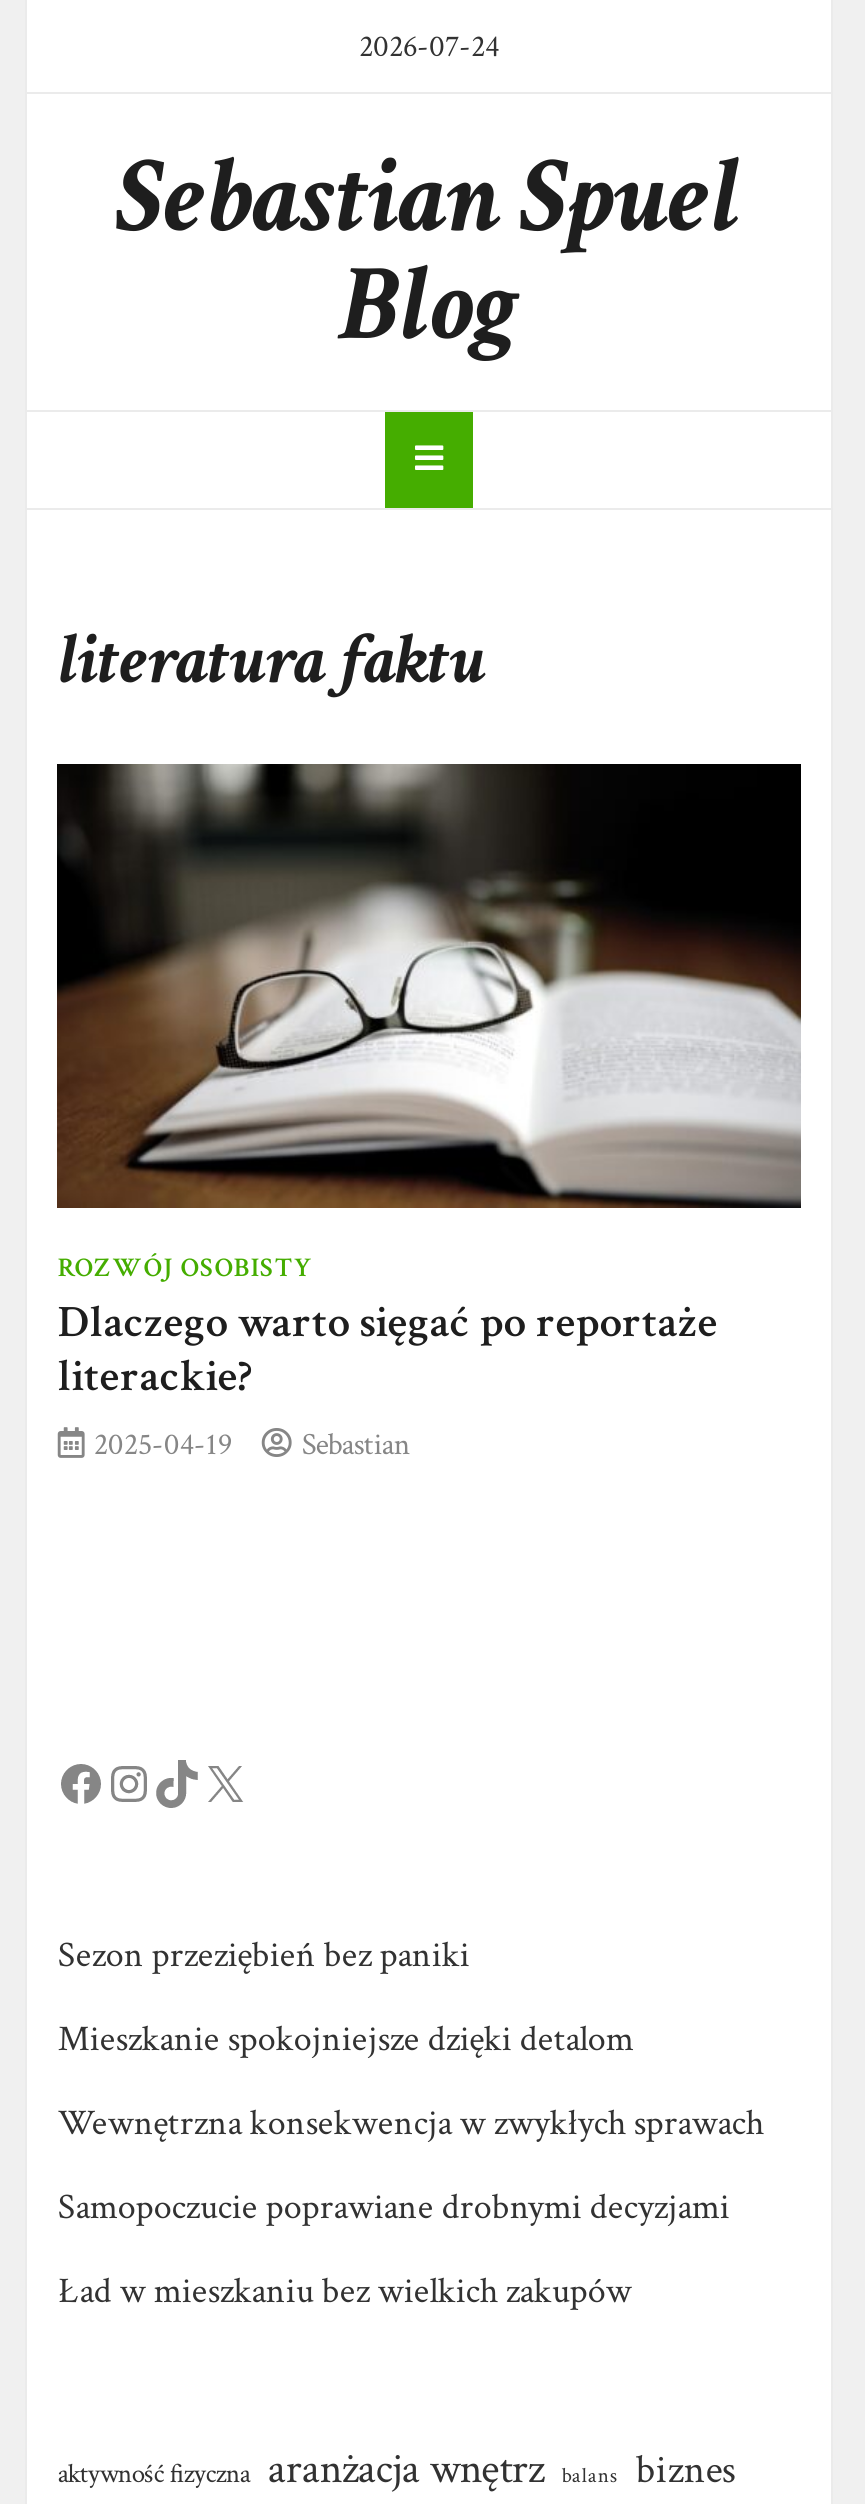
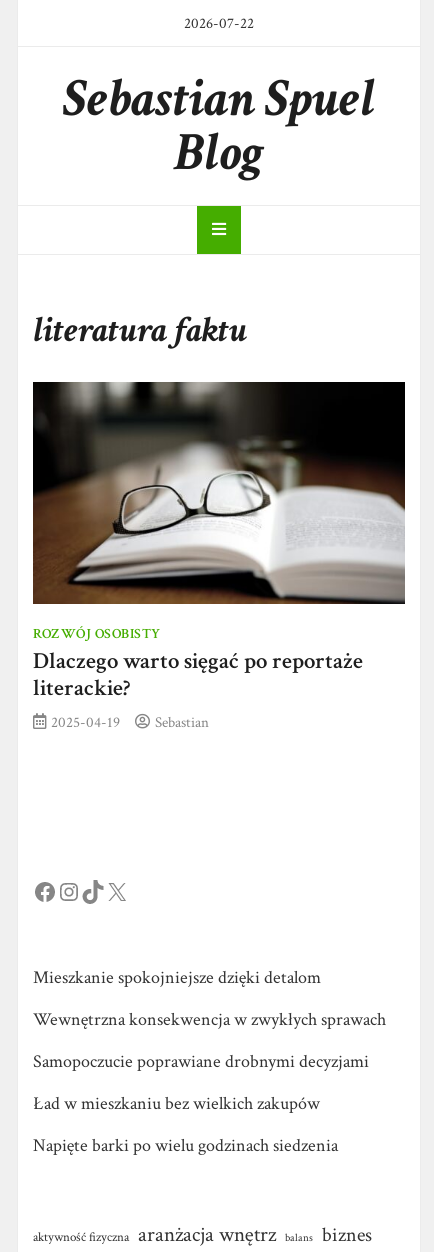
[359,26,499,66] 2026-07-24 -> [184,13,254,33] 2026-07-22
[58,1933,470,1979] Sezon przeziębień bez paniki -> none
moved [58,2017,764,2315] -> [33,966,386,1115]: Mieszkanie spokojniejsze dzięki detalom | Wewnętrzna konsekwencja w zwykłych sprawach | Samopoczucie poprawiane drobnymi decyzjami | Ład w mieszkaniu bez wielkich zakupów
none -> [33,1134,338,1157] Napięte barki po wielu godzinach siedzenia

